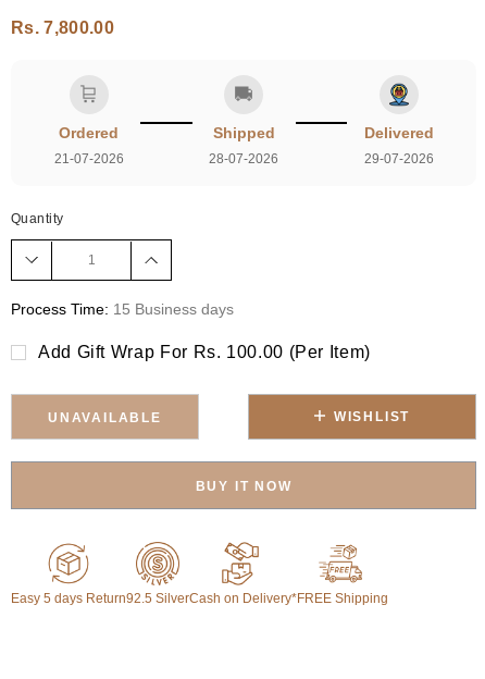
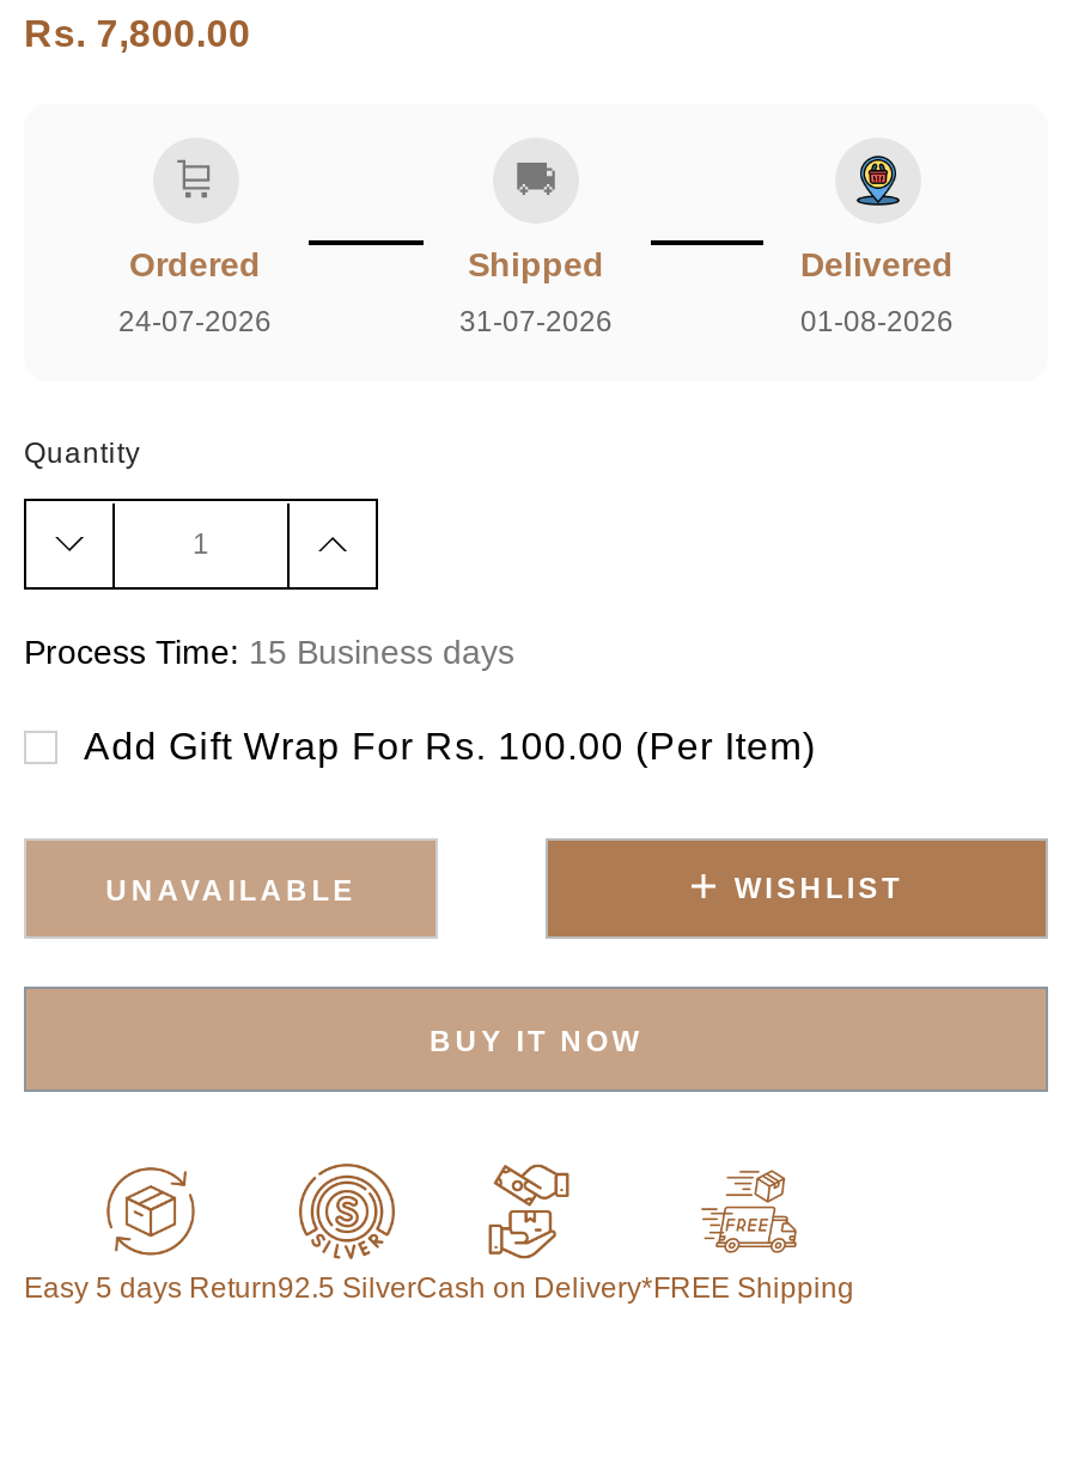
[54,151,123,166] 21-07-2026 -> [118,305,272,338] 24-07-2026
[209,151,278,166] 28-07-2026 -> [459,305,613,338] 31-07-2026
[364,151,433,166] 29-07-2026 -> [800,305,954,338] 01-08-2026

